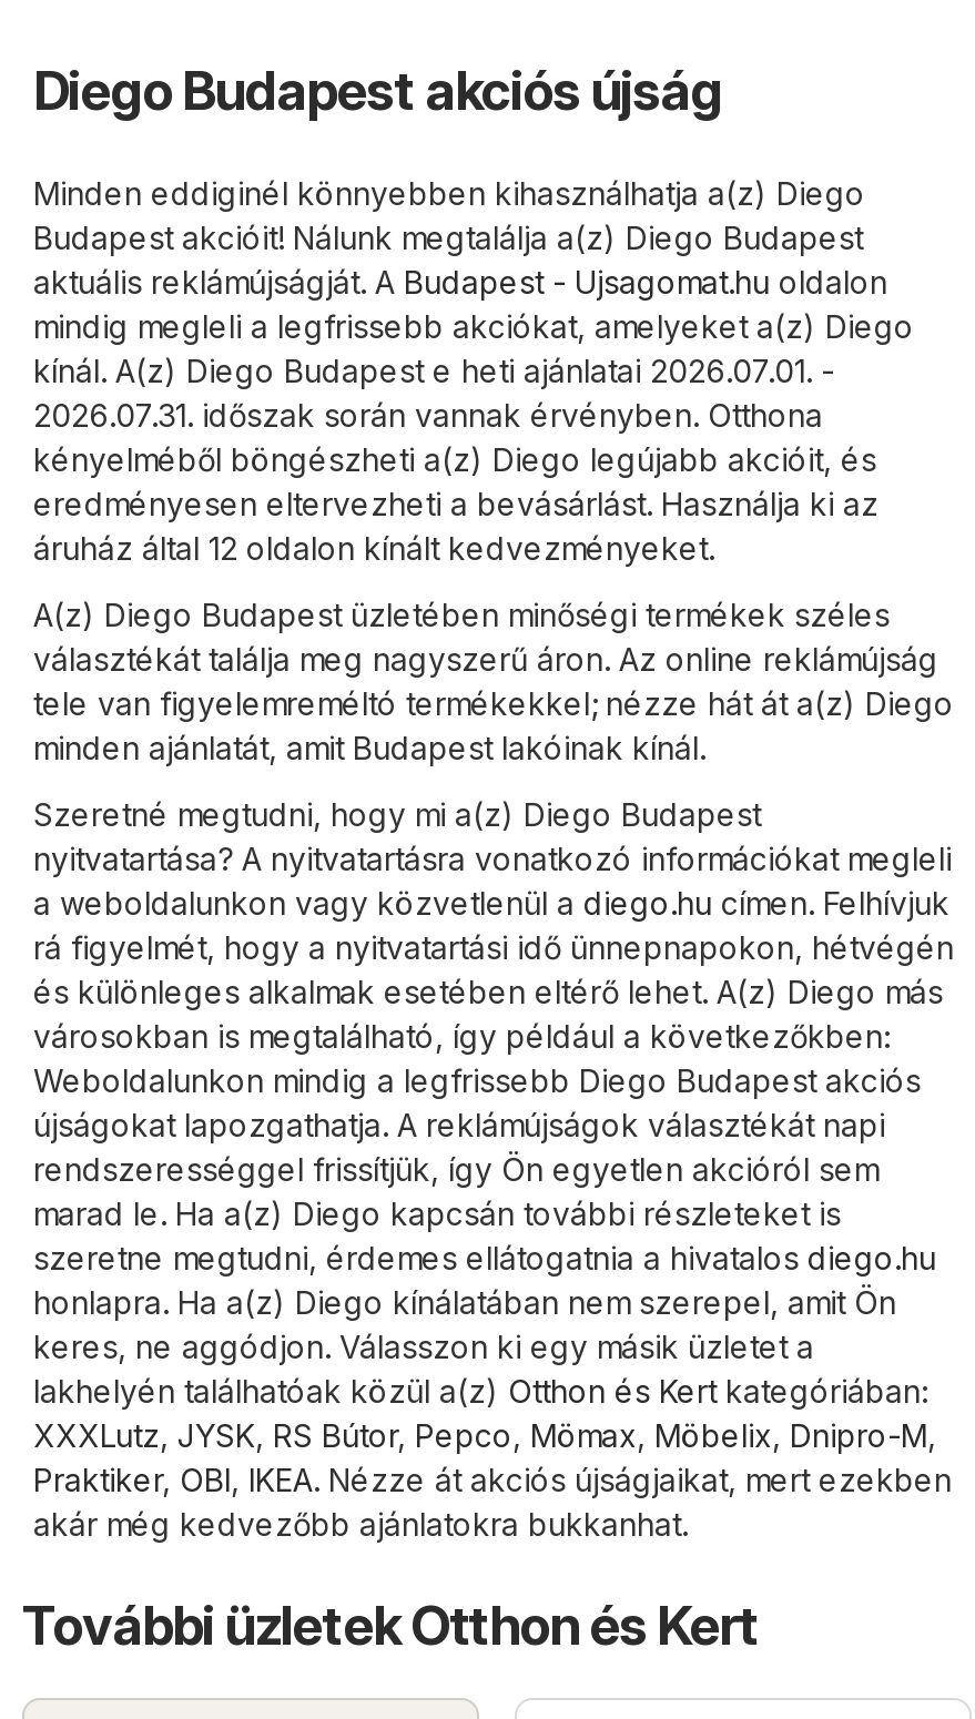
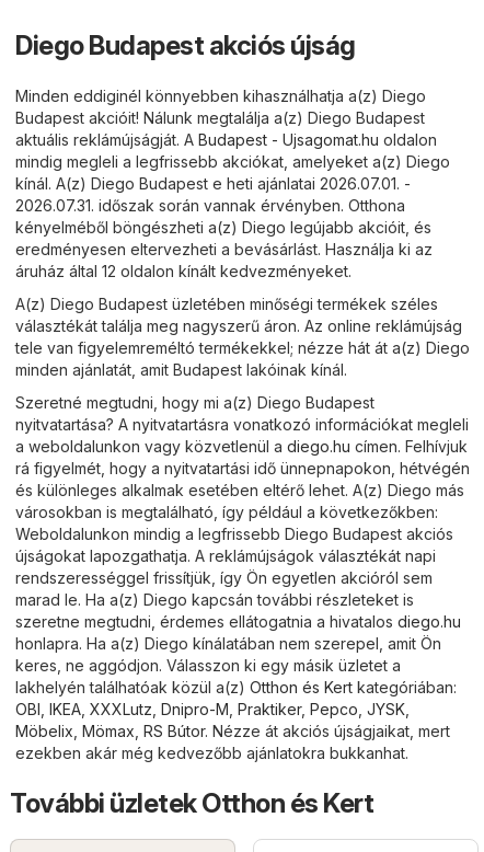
[33,1416,952,1543] XXXLutz, JYSK, RS Bútor, Pepco, Mömax, Möbelix, Dnipro-M, | Praktiker, OBI, IKEA. Nézze át akciós újságjaikat, mert ezekben | akár még kedvezőbb ajánlatokra bukkanhat. -> [15,700,450,762] OBI, IKEA, XXXLutz, Dnipro-M, Praktiker, Pepco, JYSK, | Möbelix, Mömax, RS Bútor. Nézze át akciós újságjaikat, mert | ezekben akár még kedvezőbb ajánlatokra bukkanhat.

